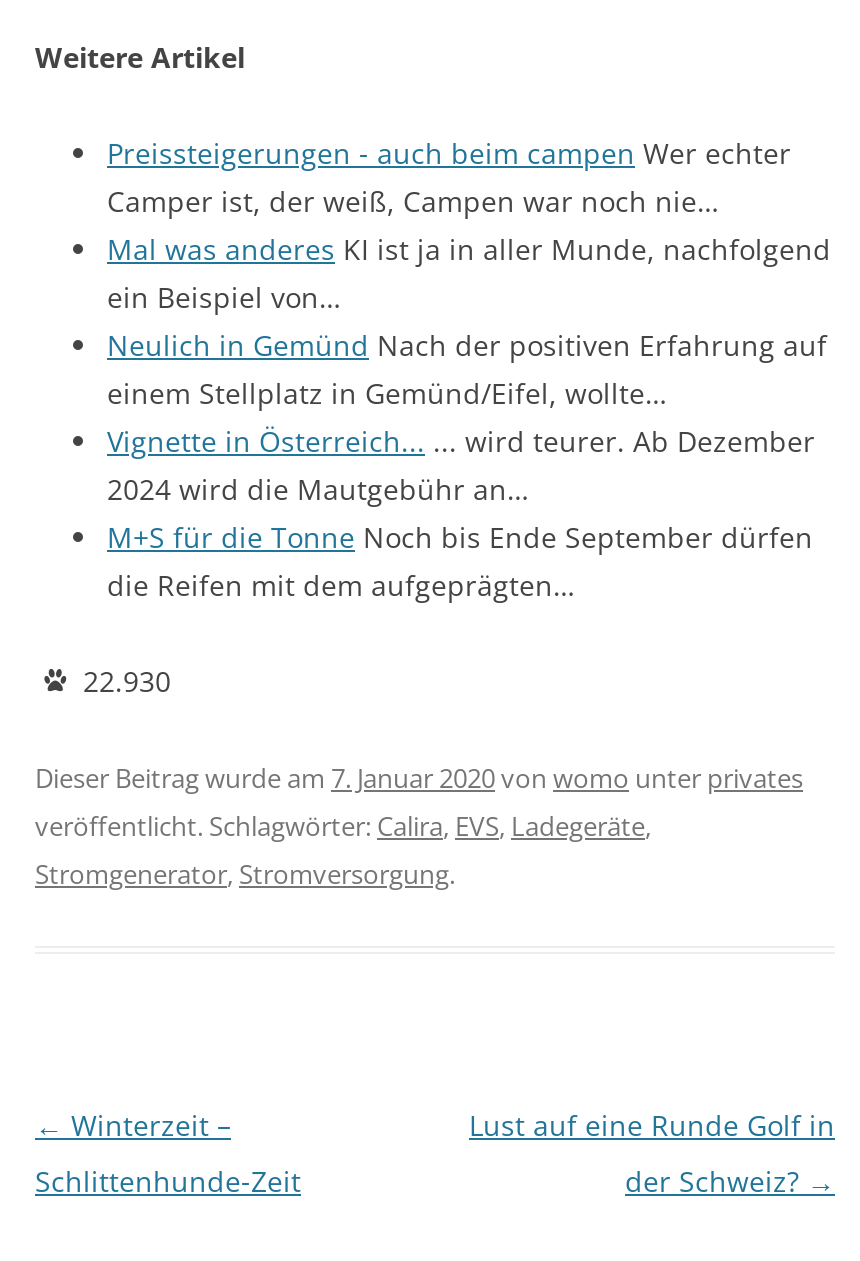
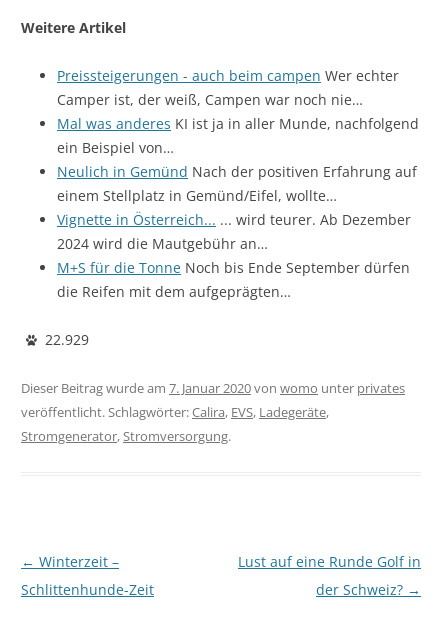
[83,662,171,700] 22.930 -> [45,330,89,349] 22.929

